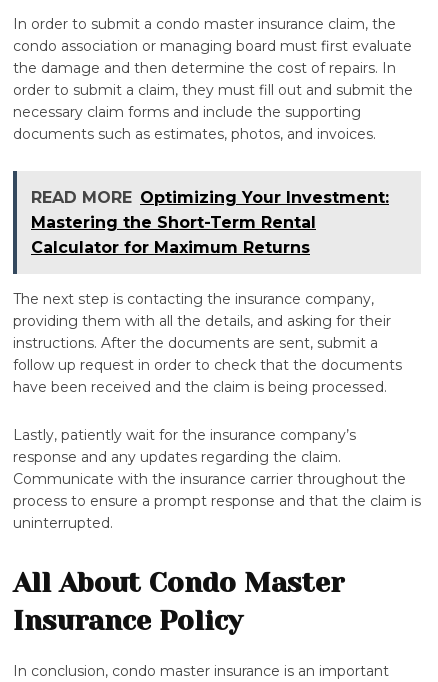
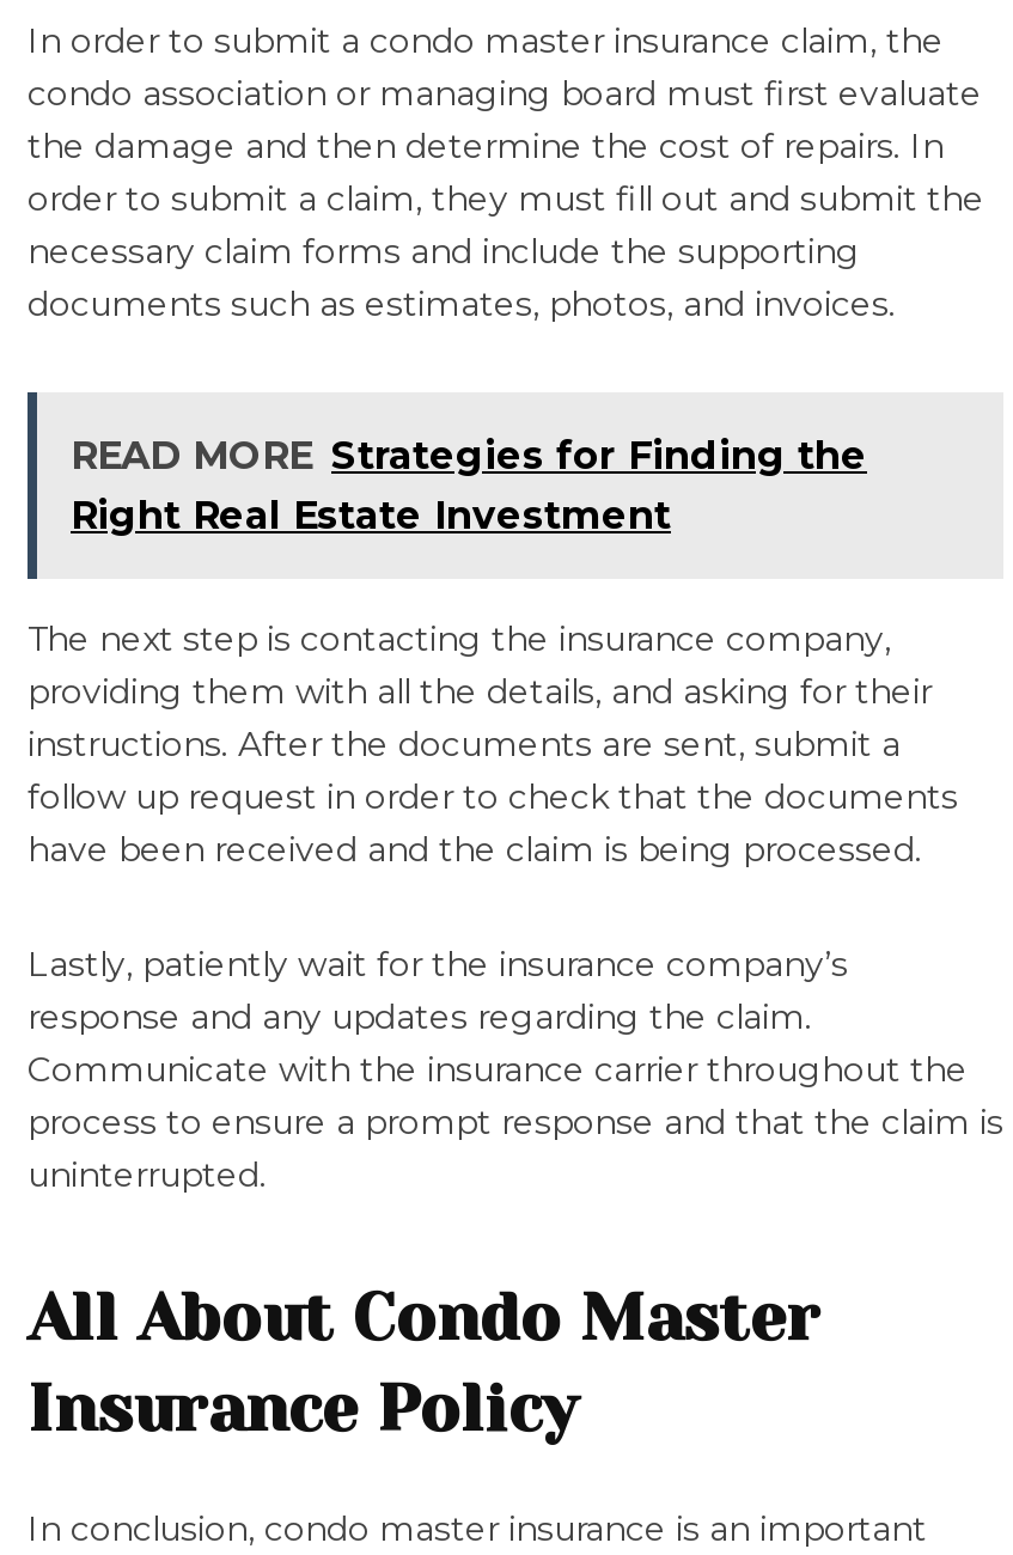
[31,188,389,257] READ MORE Optimizing Your Investment: | Mastering the Short-Term Rental | Calculator for Maximum Returns -> [71,433,867,538] READ MORE Strategies for Finding the | Right Real Estate Investment

